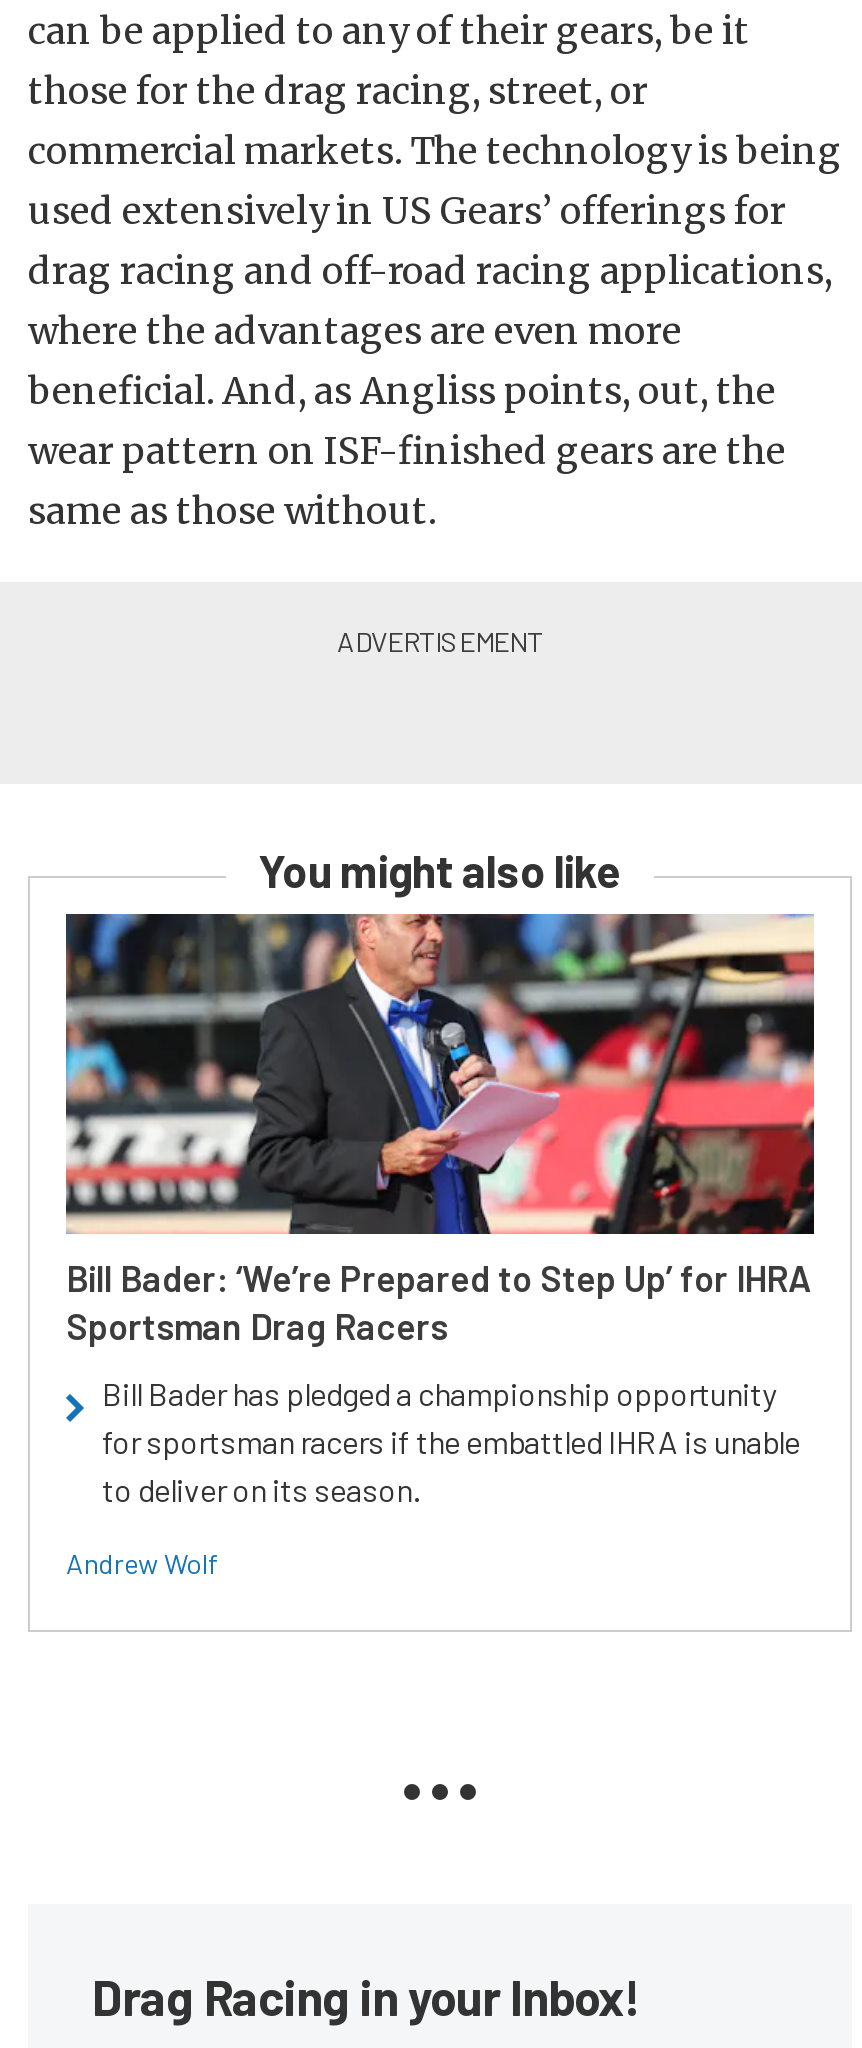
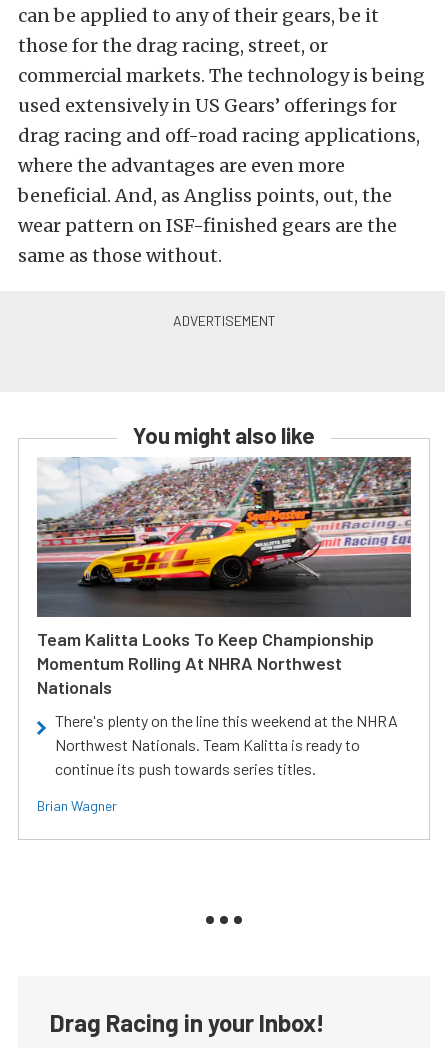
[64,912,814,1348] [image] | Bill Bader: ‘We’re Prepared to Step Up’ for IHRA | Sportsman Drag Racers -> [36,456,412,698] [image] | Team Kalitta Looks To Keep Championship | Momentum Rolling At NHRA Northwest | Nationals
[102,1374,800,1508] Bill Bader has pledged a championship opportunity | for sportsman racers if the embattled IHRA is unable | to deliver on its season. -> [55,711,398,778] There's plenty on the line this weekend at the NHRA | Northwest Nationals. Team Kalitta is ready to | continue its push towards series titles.
[66,1546,218,1580] Andrew Wolf -> [37,797,117,814] Brian Wagner

